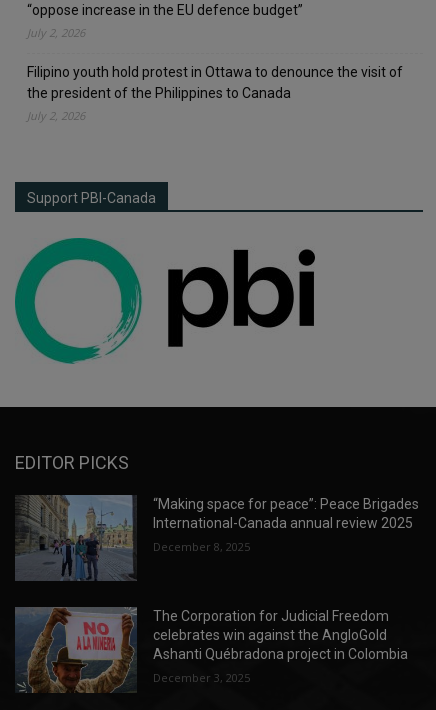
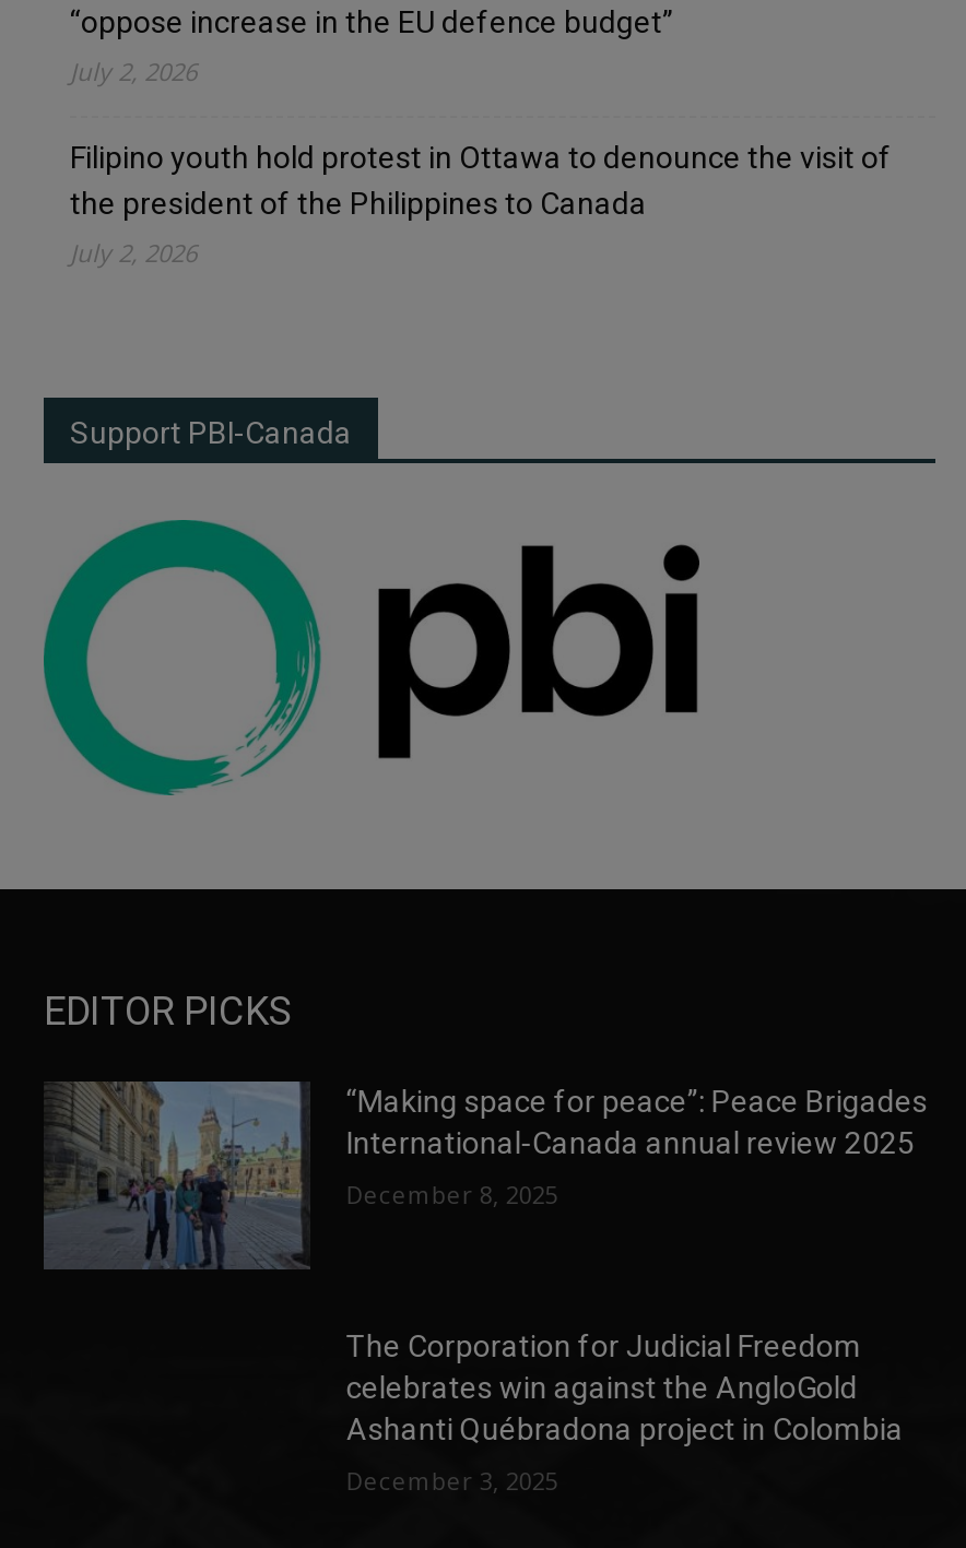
[14,606,138,694] [image] -> none

